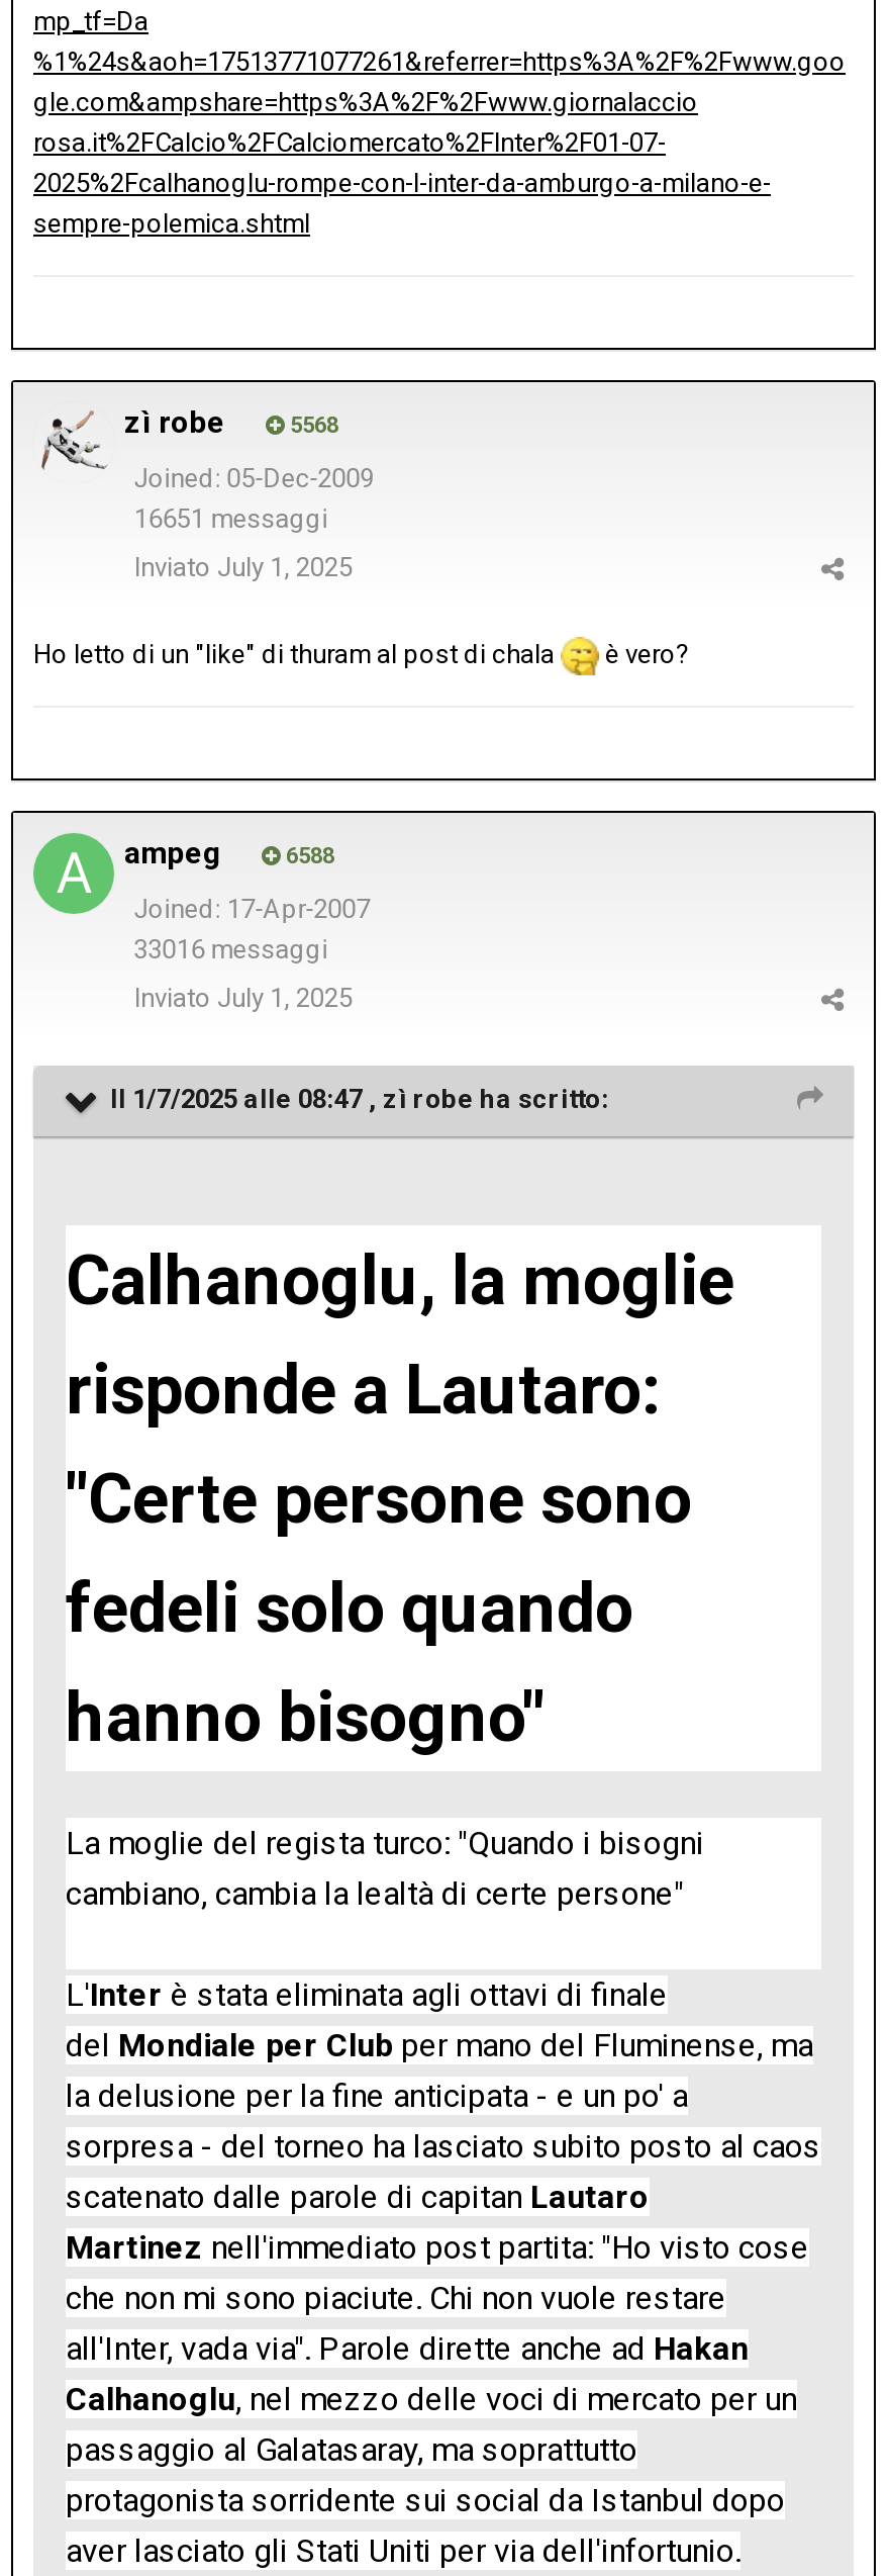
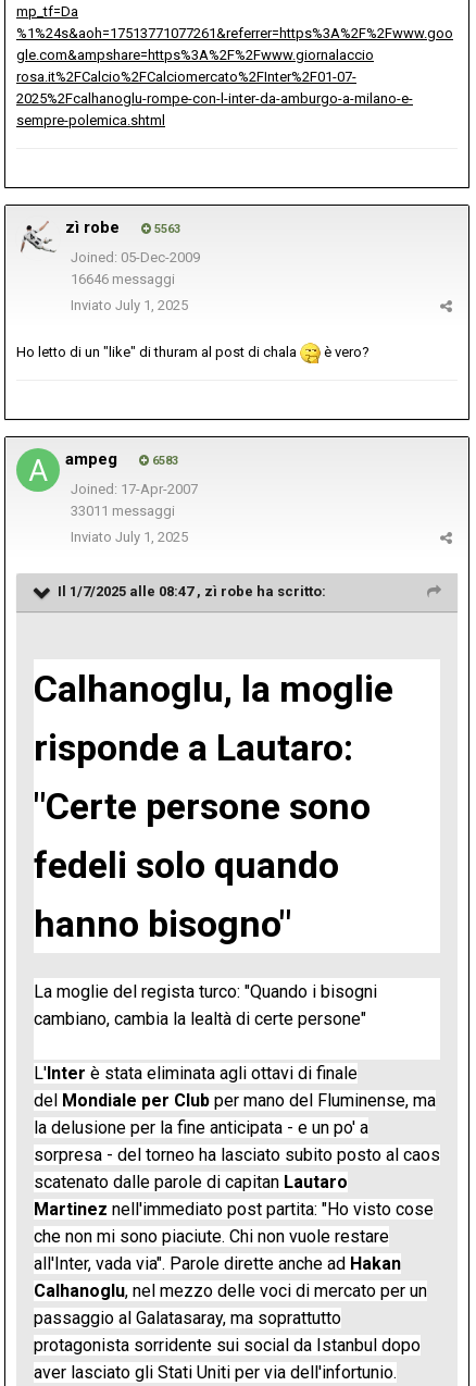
[284,413,338,439] 5568 -> [151,222,180,236] 5563
[134,504,328,535] 16651 messaggi -> [70,271,175,288] 16646 messaggi
[280,844,334,870] 6588 -> [149,454,178,468] 6583
[134,935,328,965] 33016 messaggi -> [70,503,175,519] 33011 messaggi

